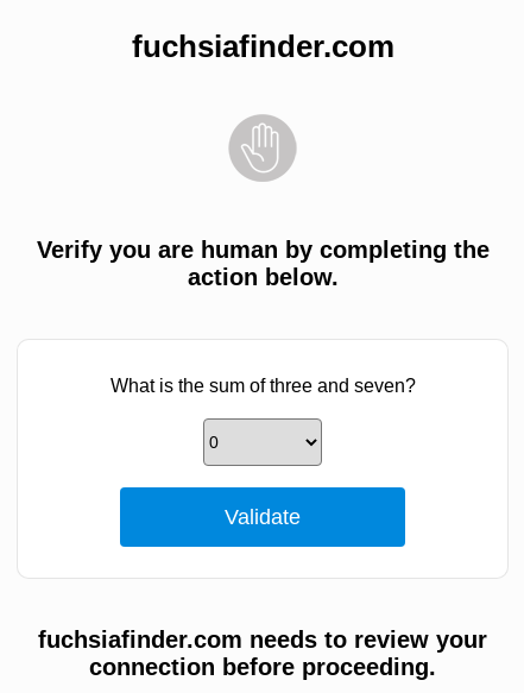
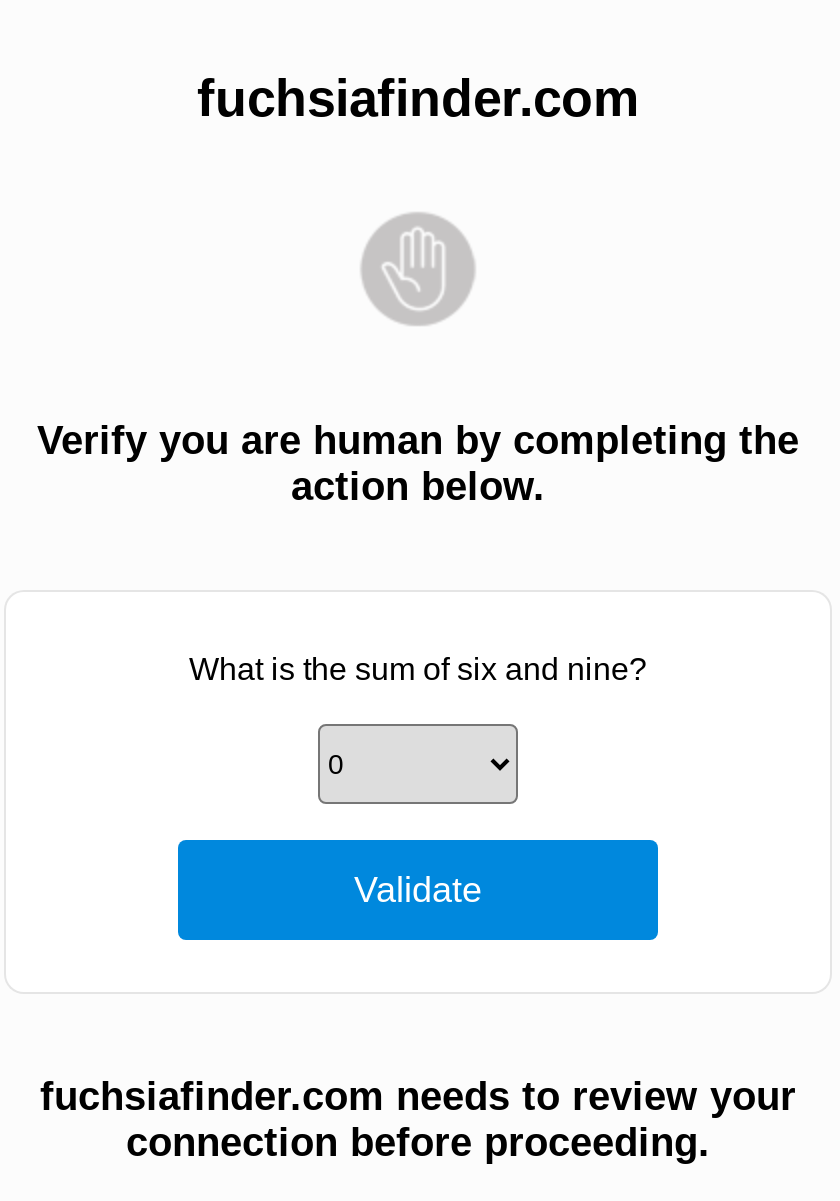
[110,376,415,396] What is the sum of three and seven? -> [189,652,647,686] What is the sum of six and nine?

